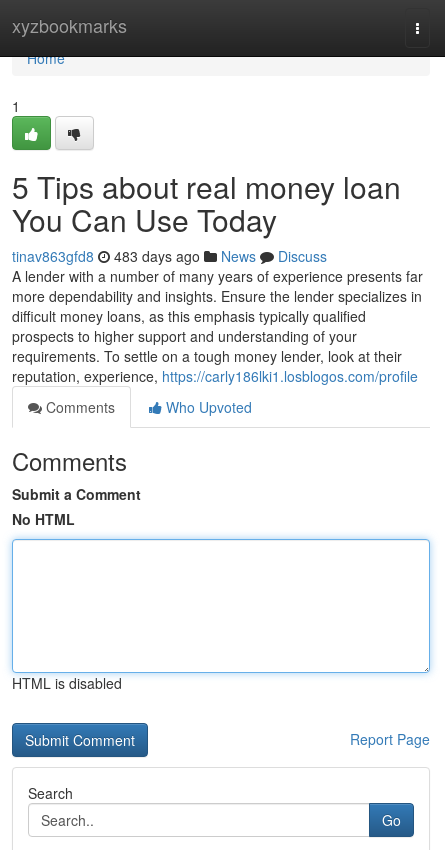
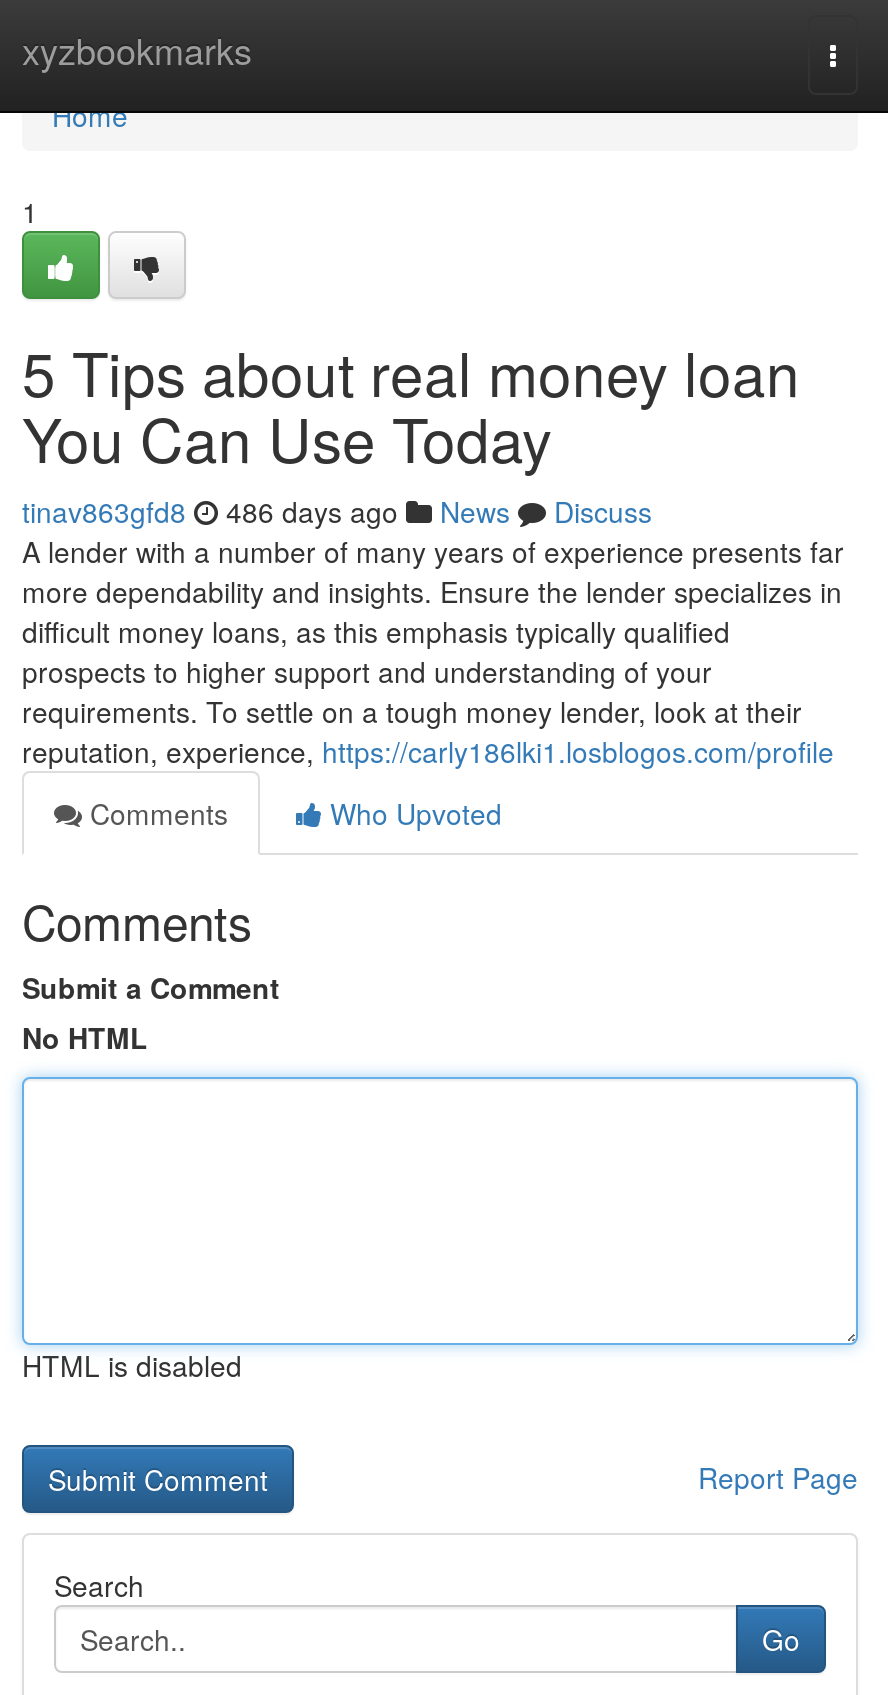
[12,246,327,266] tinav863gfd8 483 days ago News Discuss -> [22,491,652,531] tinav863gfd8 486 days ago News Discuss

